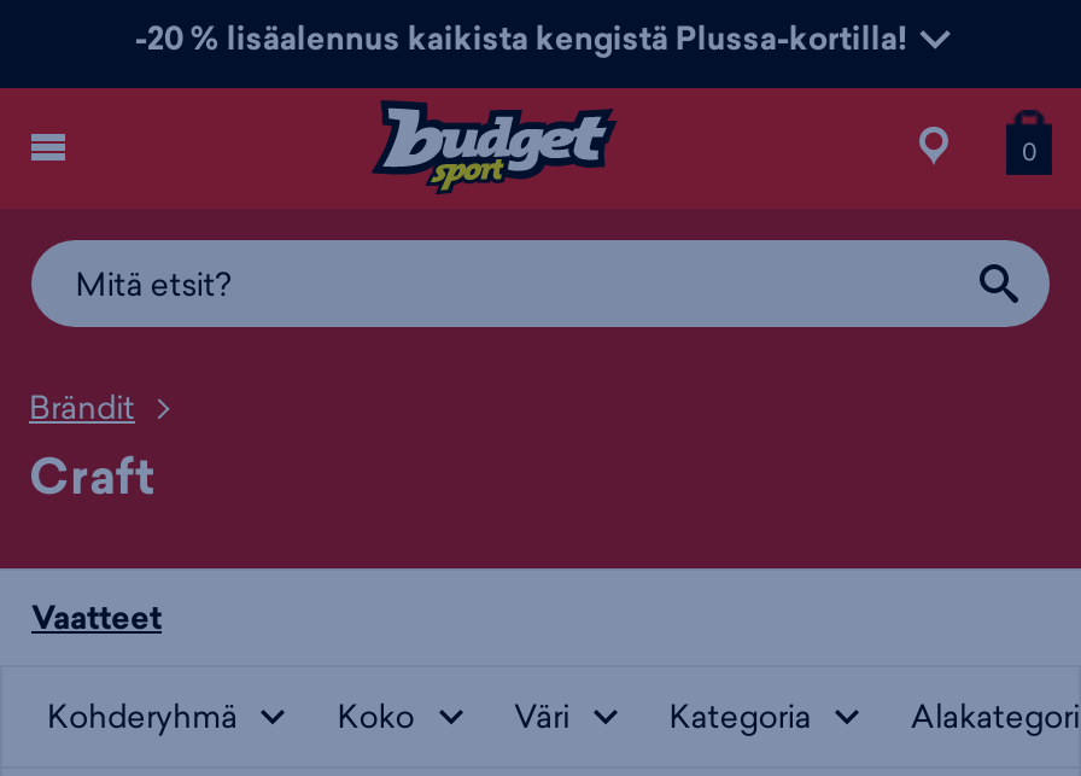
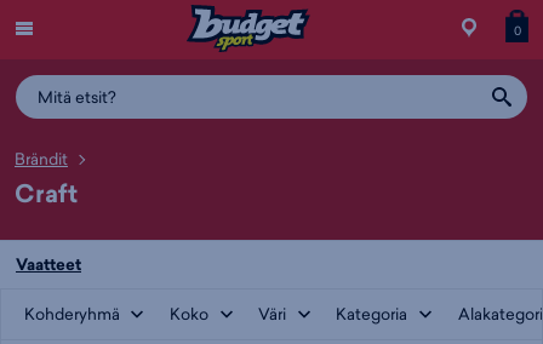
[135,14,914,60] -20 % lisäalennus kaikista kengistä Plussa-kortilla! -> none

